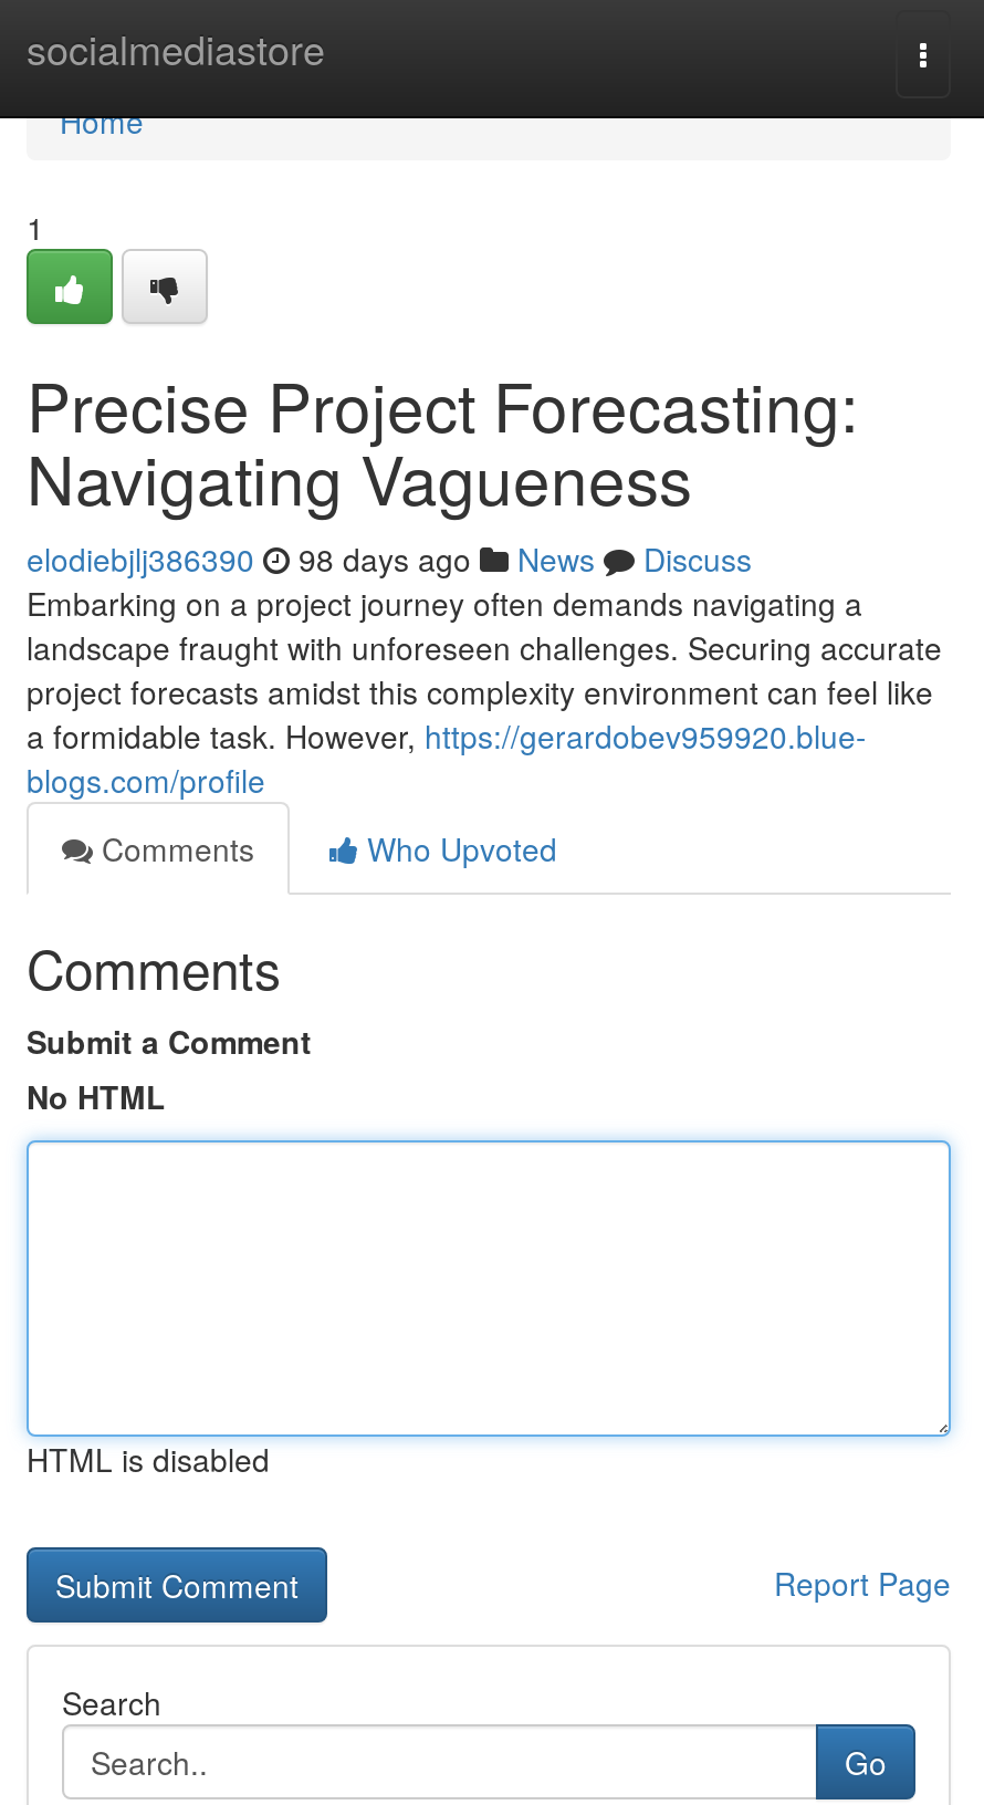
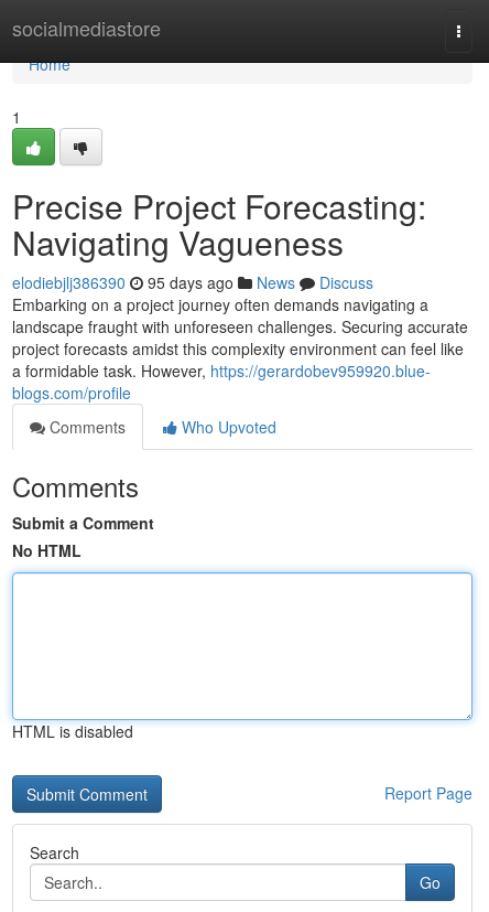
[27,536,752,581] elodiebjlj386390 98 days ago News Discuss -> [12,271,373,293] elodiebjlj386390 95 days ago News Discuss

